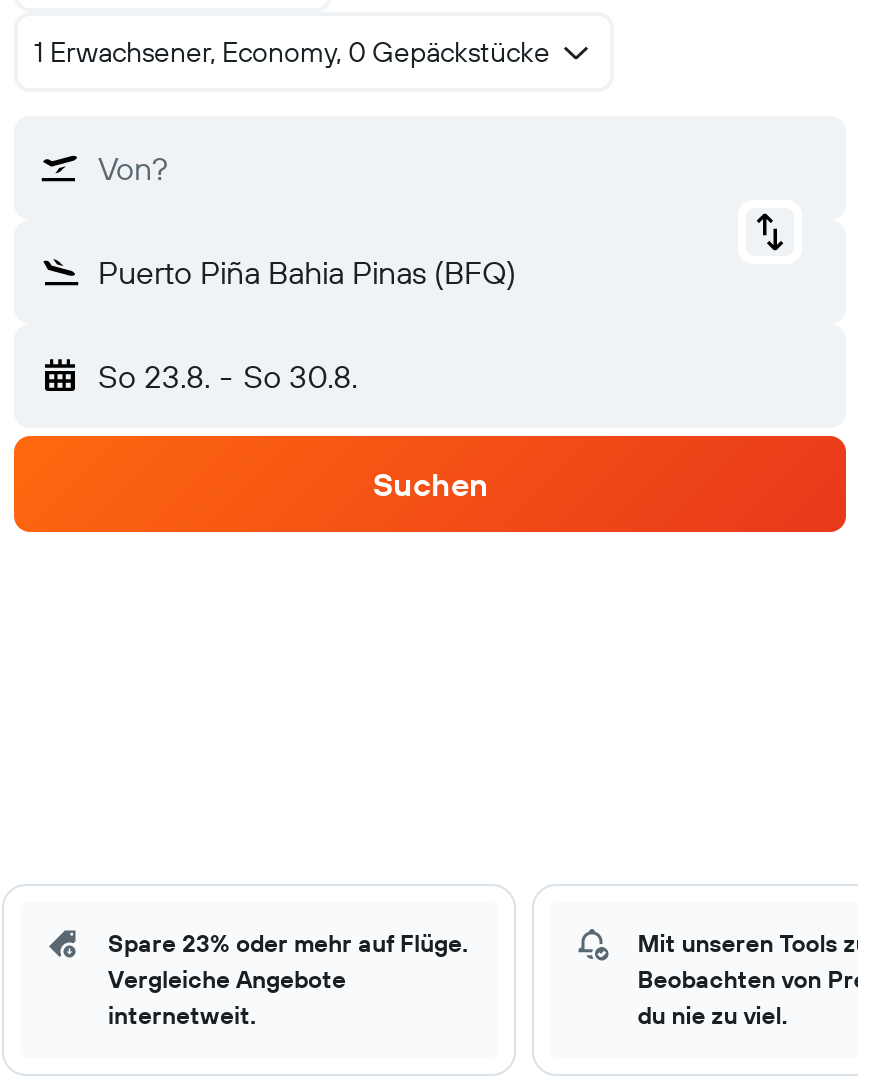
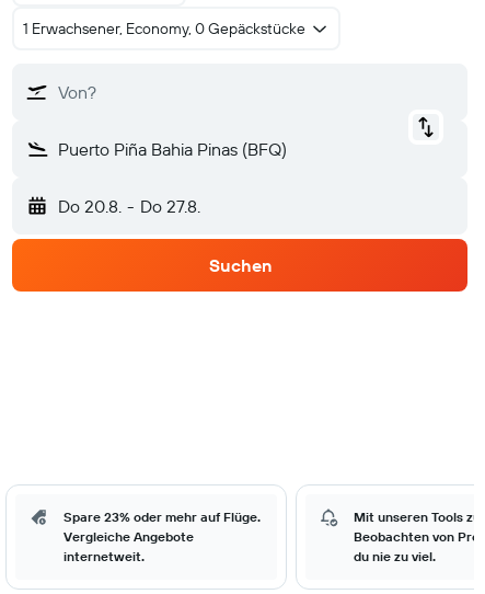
[98,356,357,396] So 23.8. - So 30.8. -> [58,195,200,217] Do 20.8. - Do 27.8.

